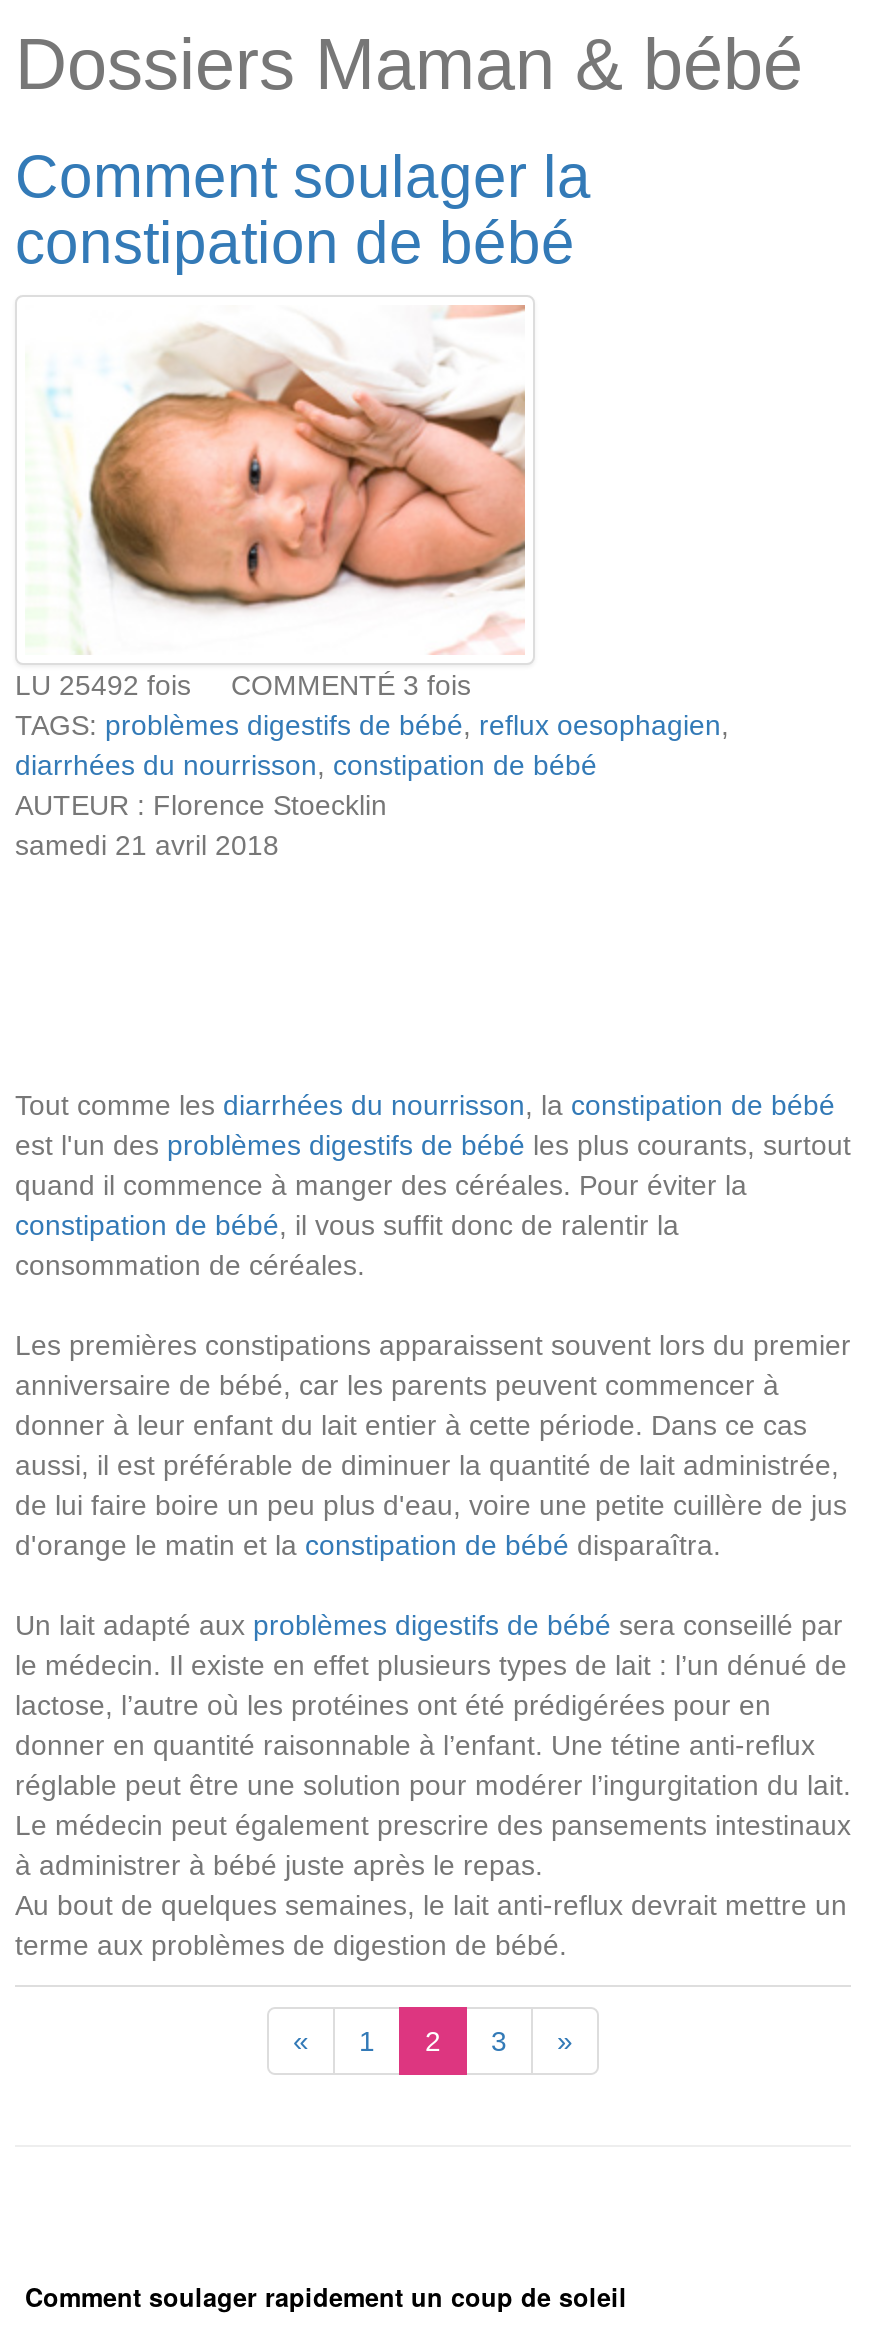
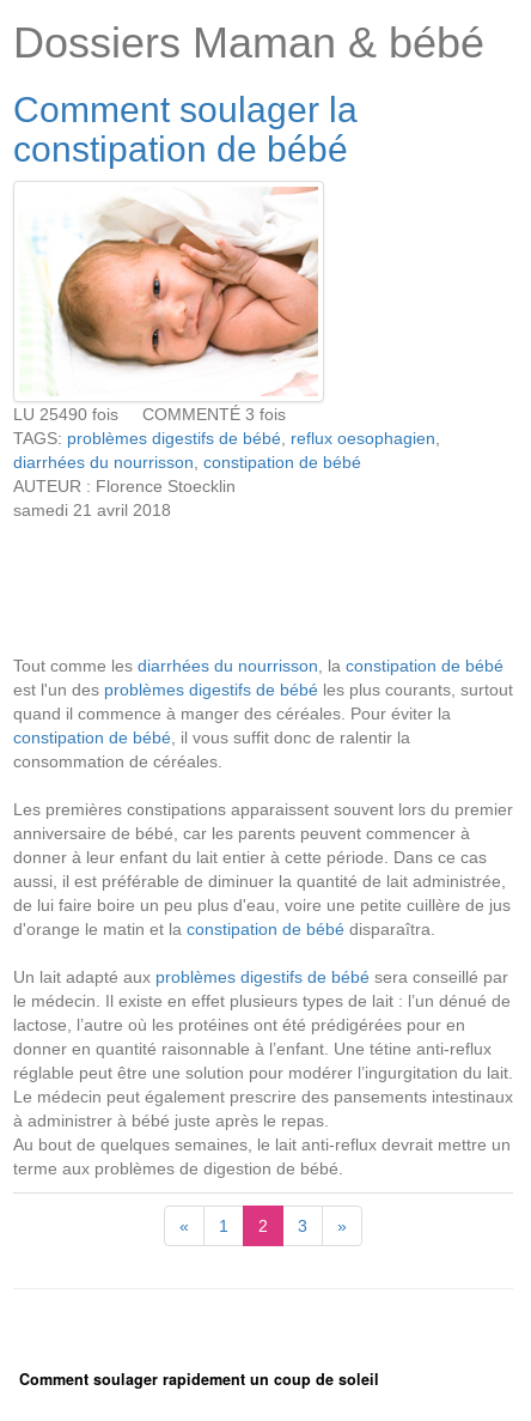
[15,669,471,701] LU 25492 fois COMMENTÉ 3 fois -> [13,405,286,424] LU 25490 fois COMMENTÉ 3 fois

